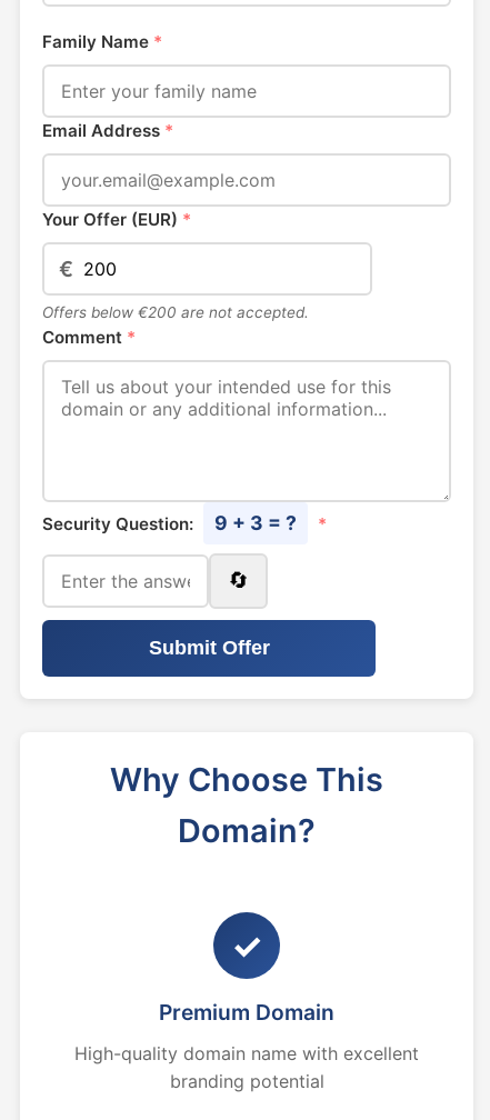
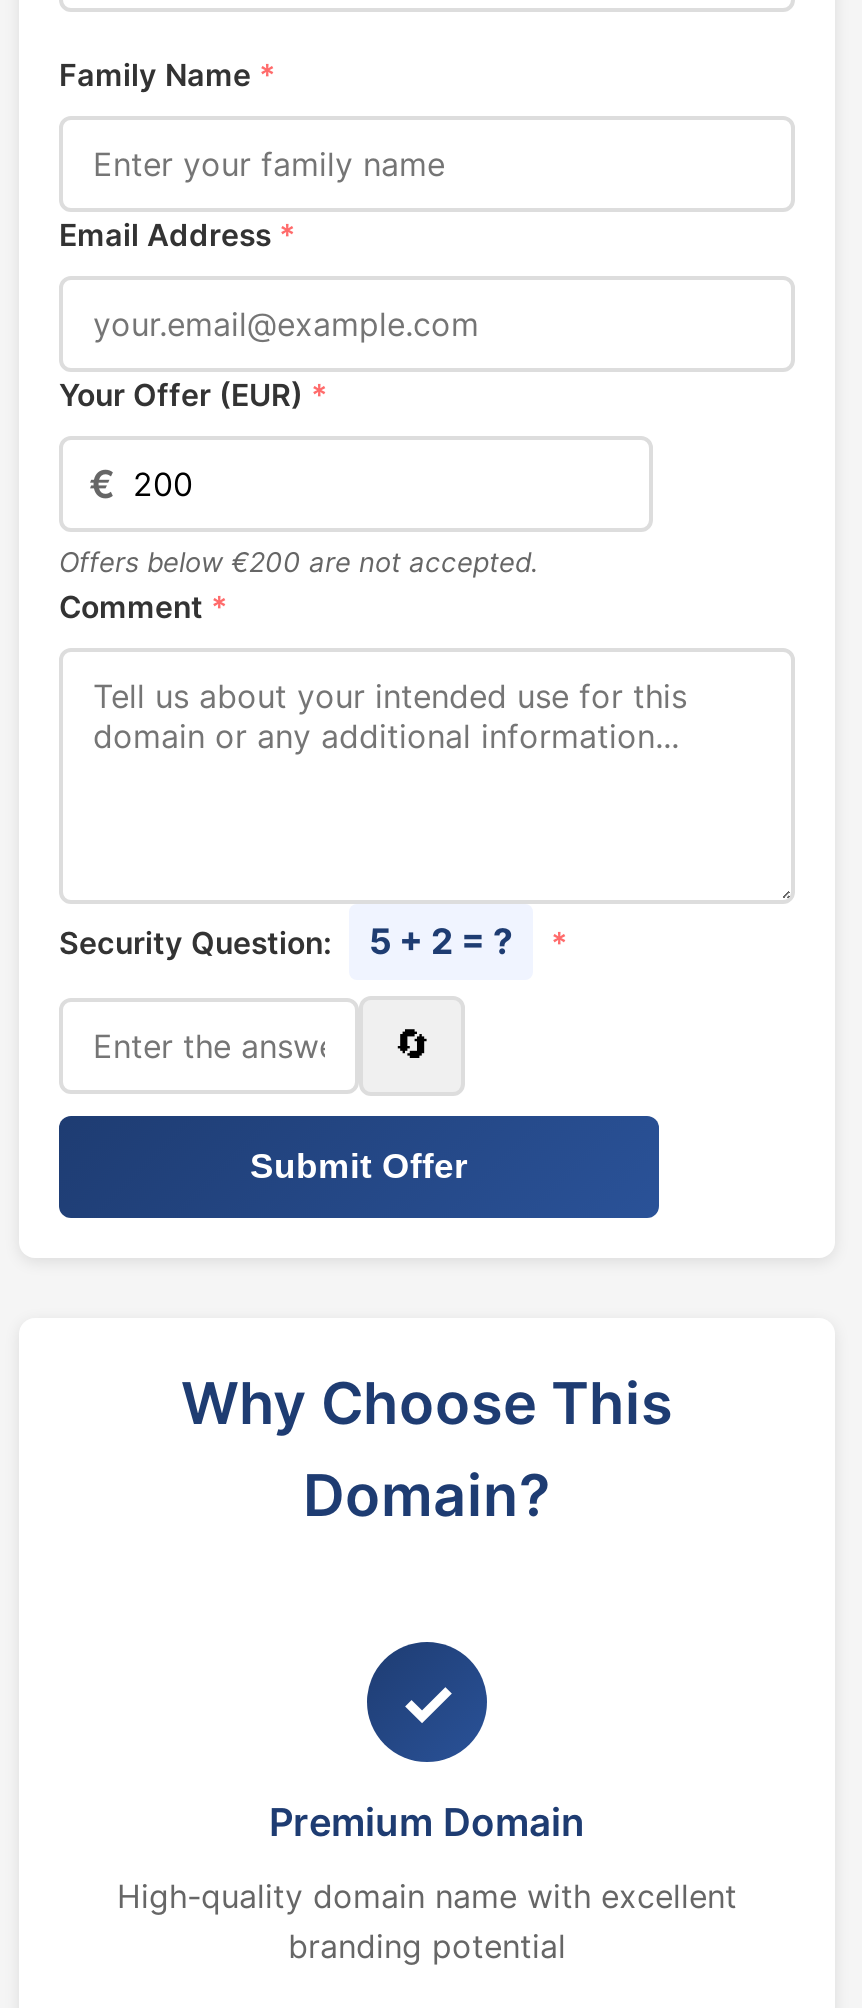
[214,511,297,534] 9 + 3 = ? -> [369,920,513,962] 5 + 2 = ?

